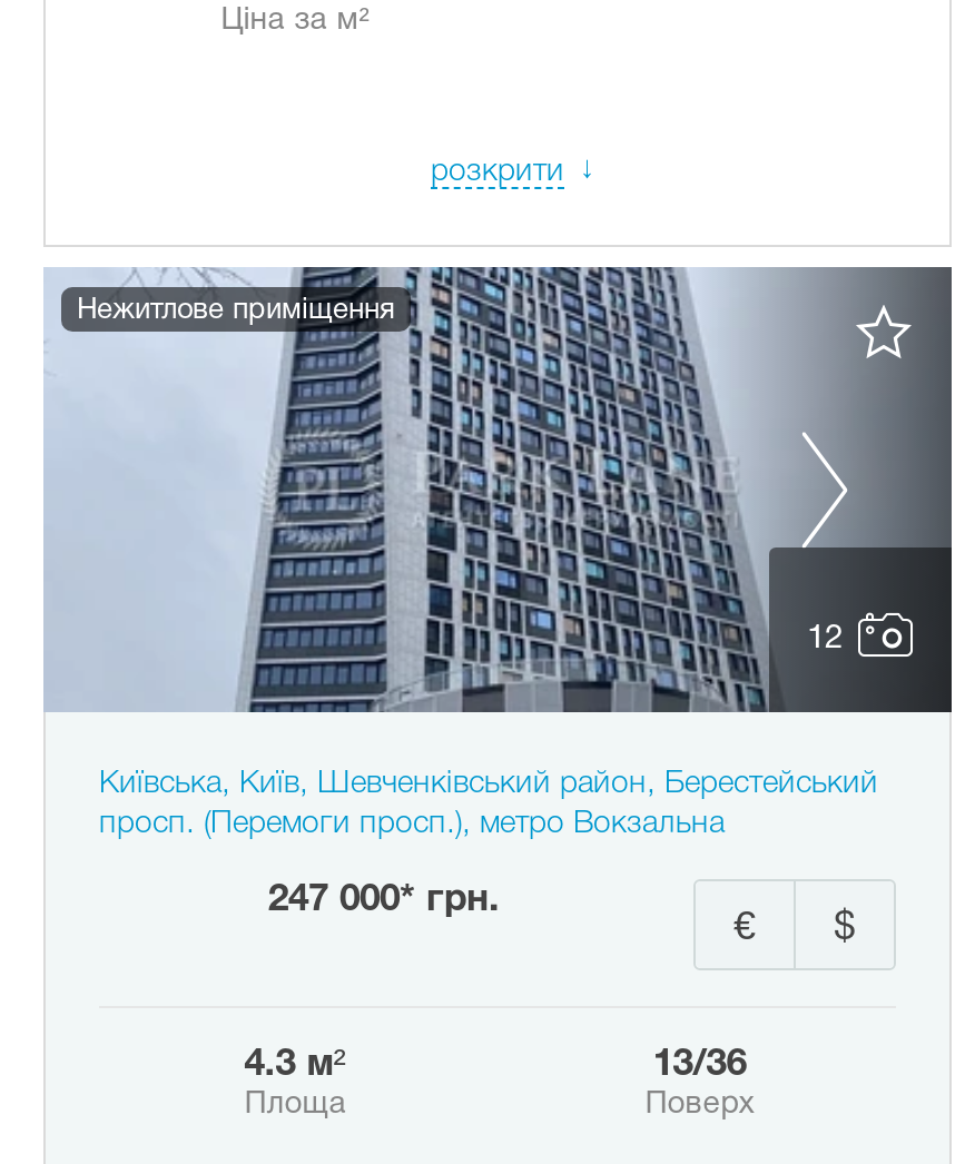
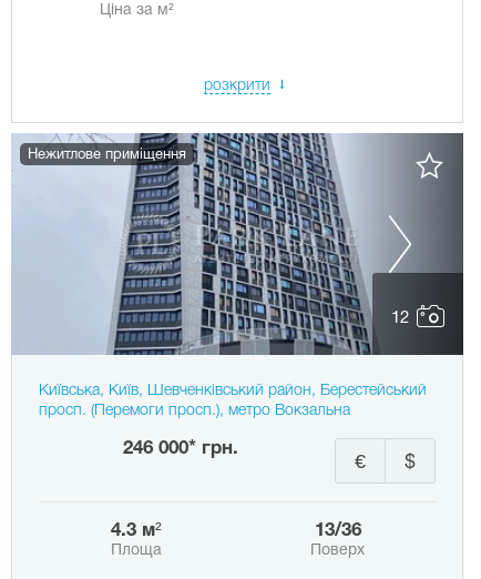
[268,884,500,917] 247 000* грн. -> [123,440,238,457] 246 000* грн.

